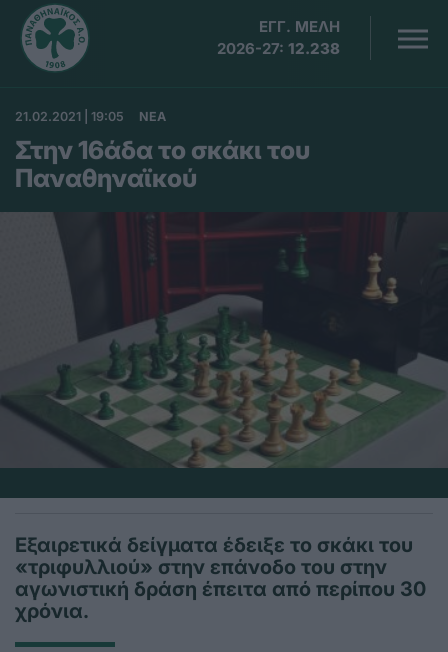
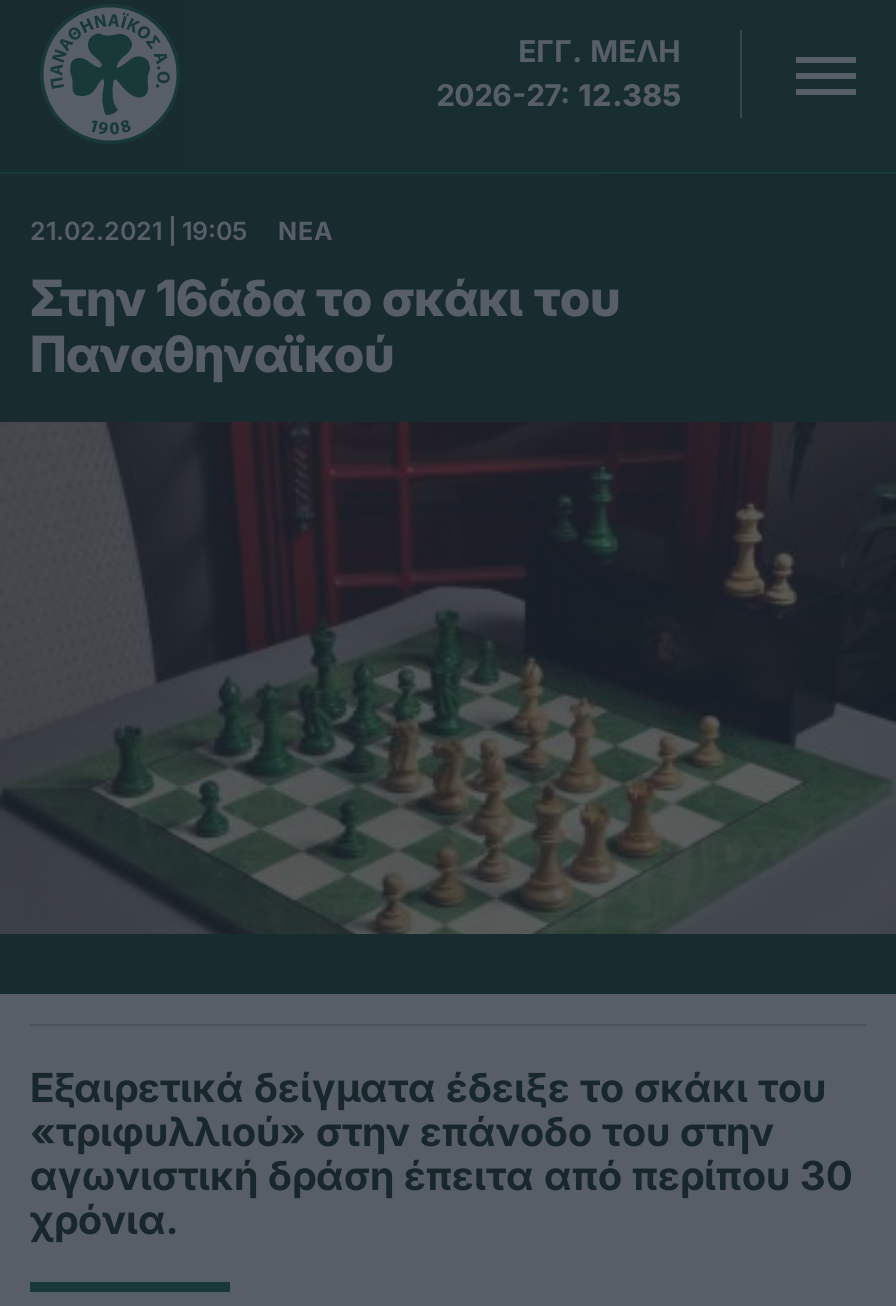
[217,39,340,58] 2026-27: 12.238 -> [436,76,680,114] 2026-27: 12.385

